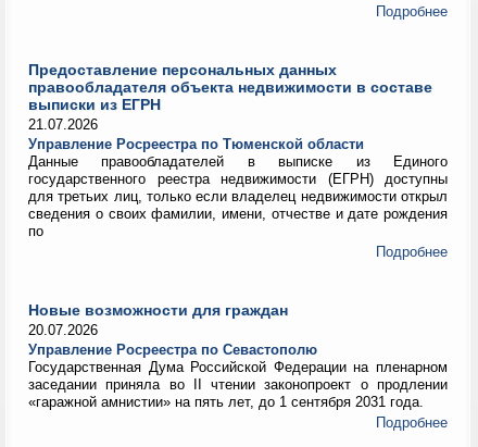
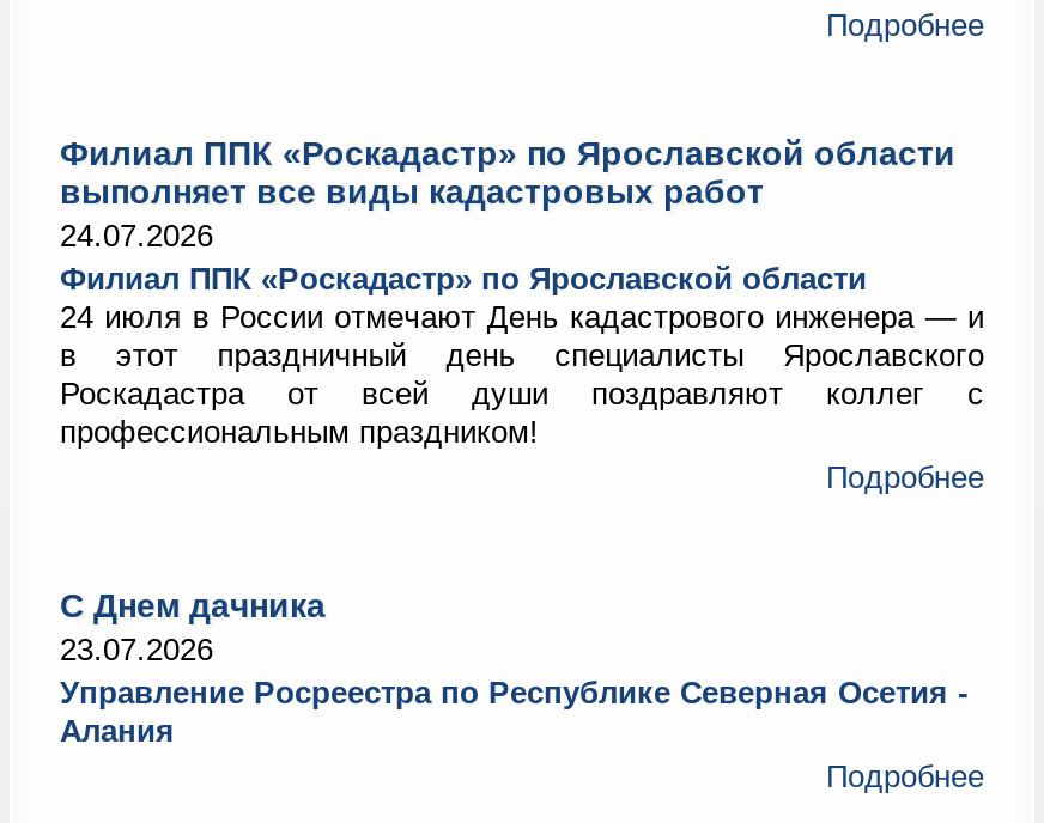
[28,60,448,239] Предоставление персональных данных | правообладателя объекта недвижимости в составе | выписки из ЕГРН | 21.07.2026 | Управление Росреестра по Тюменской области | Данные правообладателей в выписке из Единого | государственного реестра недвижимости (ЕГРН) доступны | для третьих лиц, только если владелец недвижимости открыл | сведения о своих фамилии, имени, отчестве и дате рождения | по -> [60,133,984,449] Филиал ППК «Роскадастр» по Ярославской области | выполняет все виды кадастровых работ | 24.07.2026 | Филиал ППК «Роскадастр» по Ярославской области | 24 июля в России отмечают День кадастрового инженера — и | в этот праздничный день специалисты Ярославского | Роскадастра от всей души поздравляют коллег с | профессиональным праздником!
[28,301,448,410] Новые возможности для граждан | 20.07.2026 | Управление Росреестра по Севастополю | Государственная Дума Российской Федерации на пленарном | заседании приняла во II чтении законопроект о продлении | «гаражной амнистии» на пять лет, до 1 сентября 2031 года. -> [60,585,967,748] С Днем дачника | 23.07.2026 | Управление Росреестра по Республике Северная Осетия - | Алания

